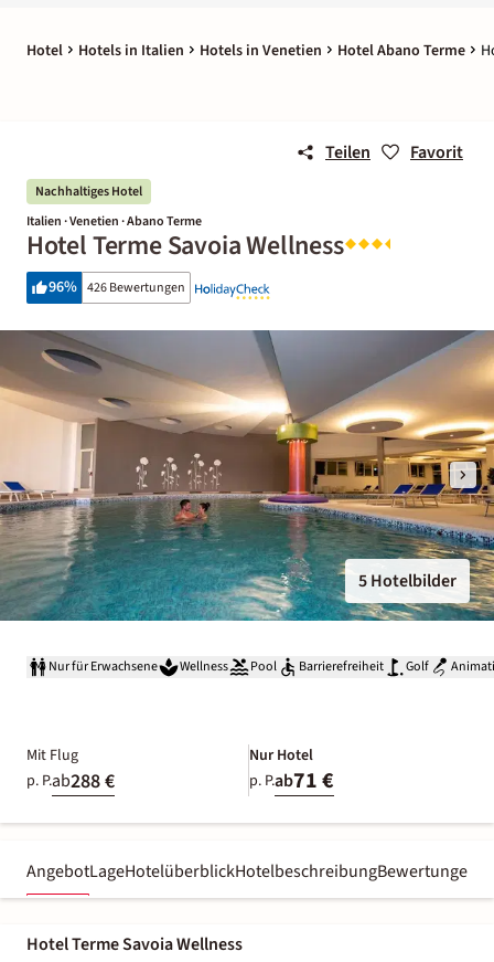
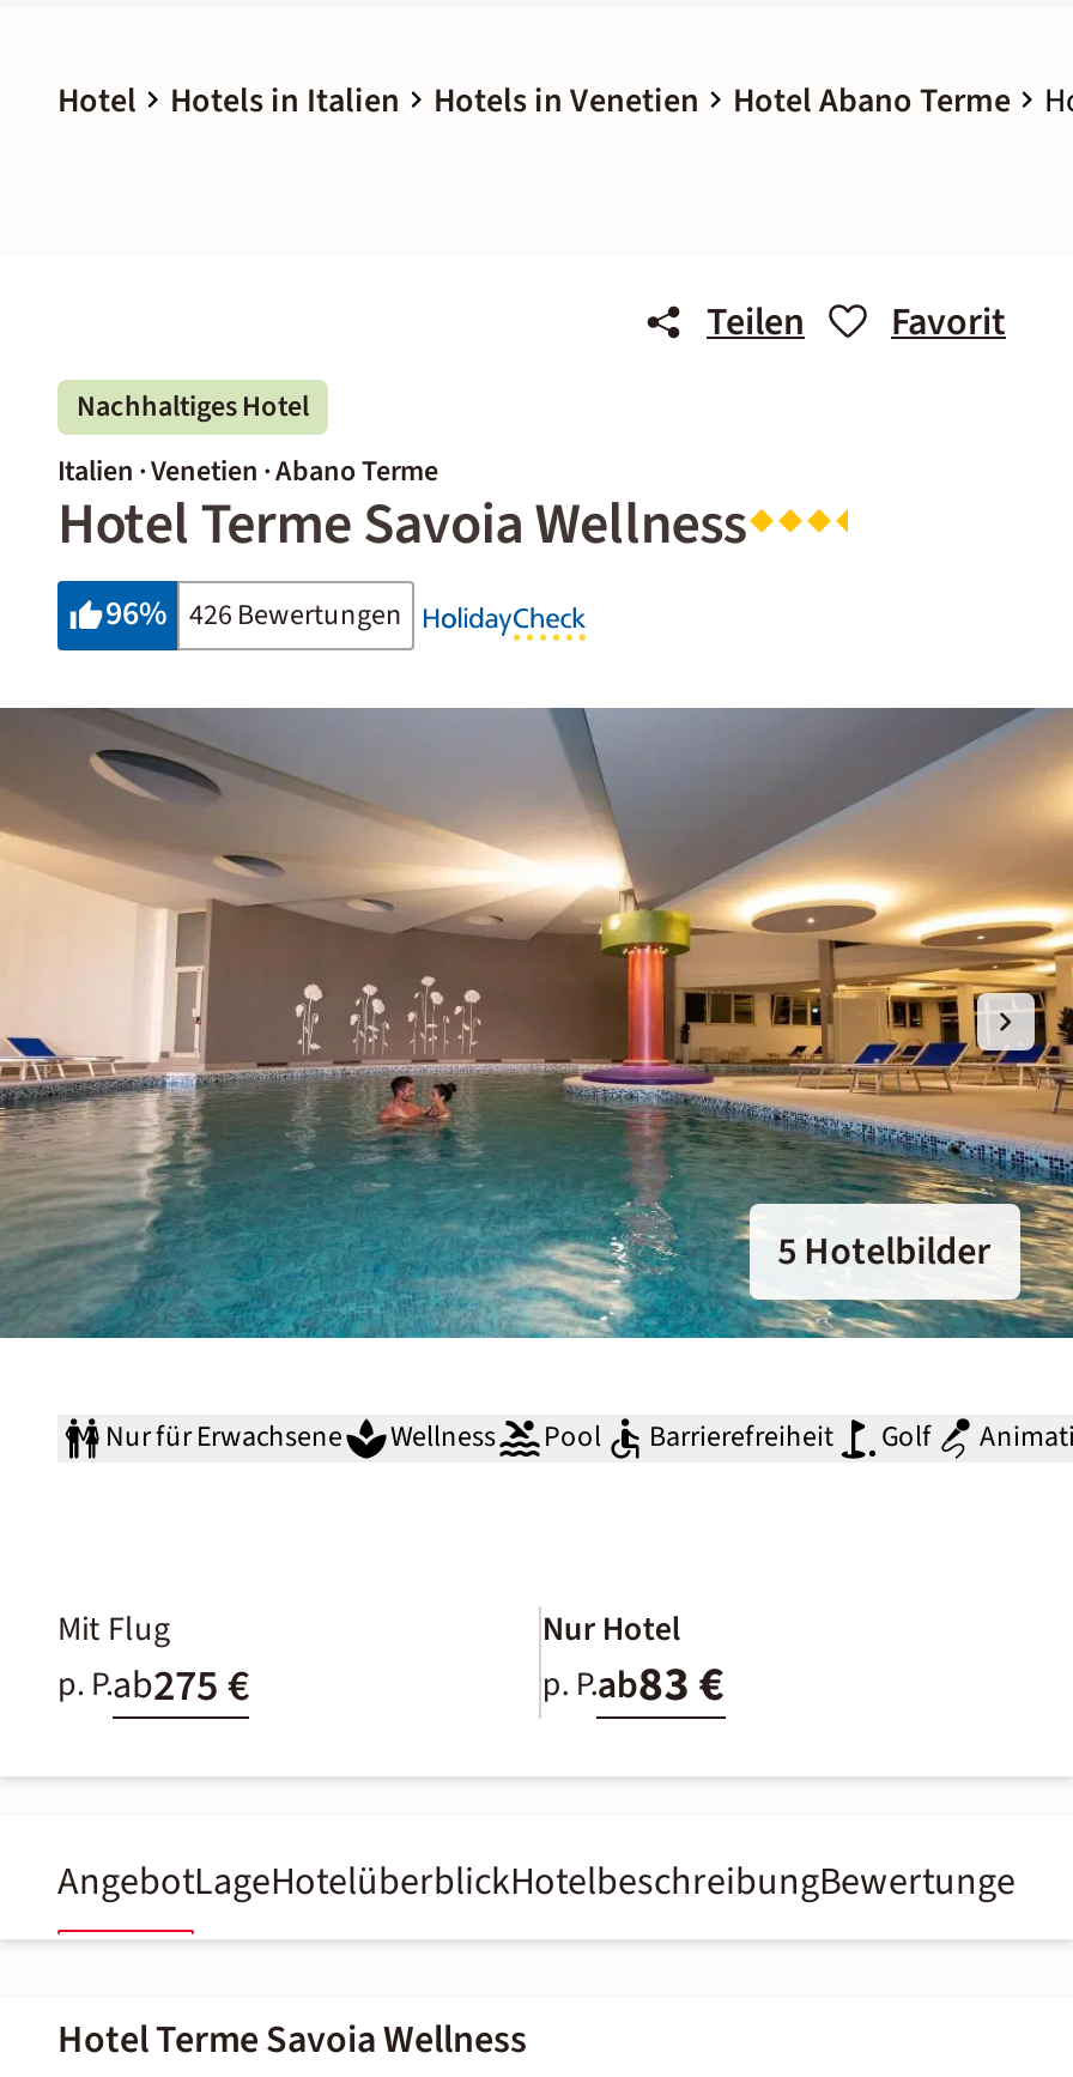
[26,767,115,795] p. P.ab288 € -> [57,1656,249,1716] p. P.ab275 €
[250,765,334,796] p. P.ab71 € -> [542,1651,725,1718] p. P.ab83 €

